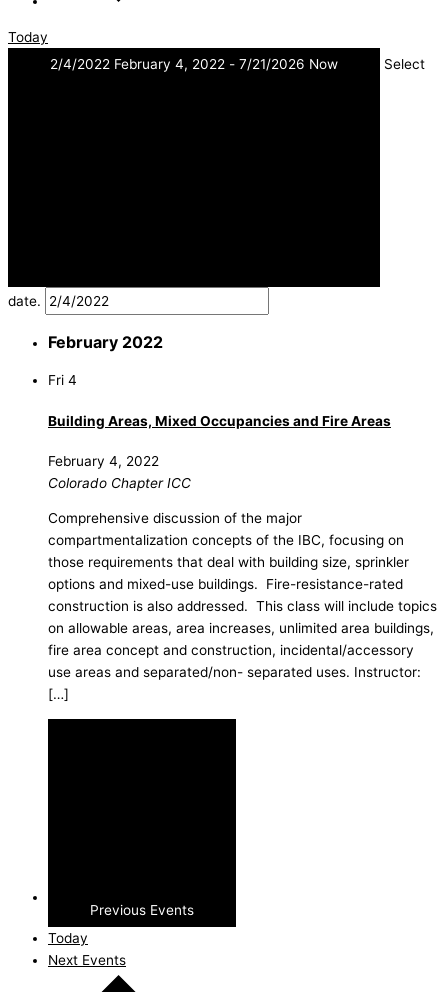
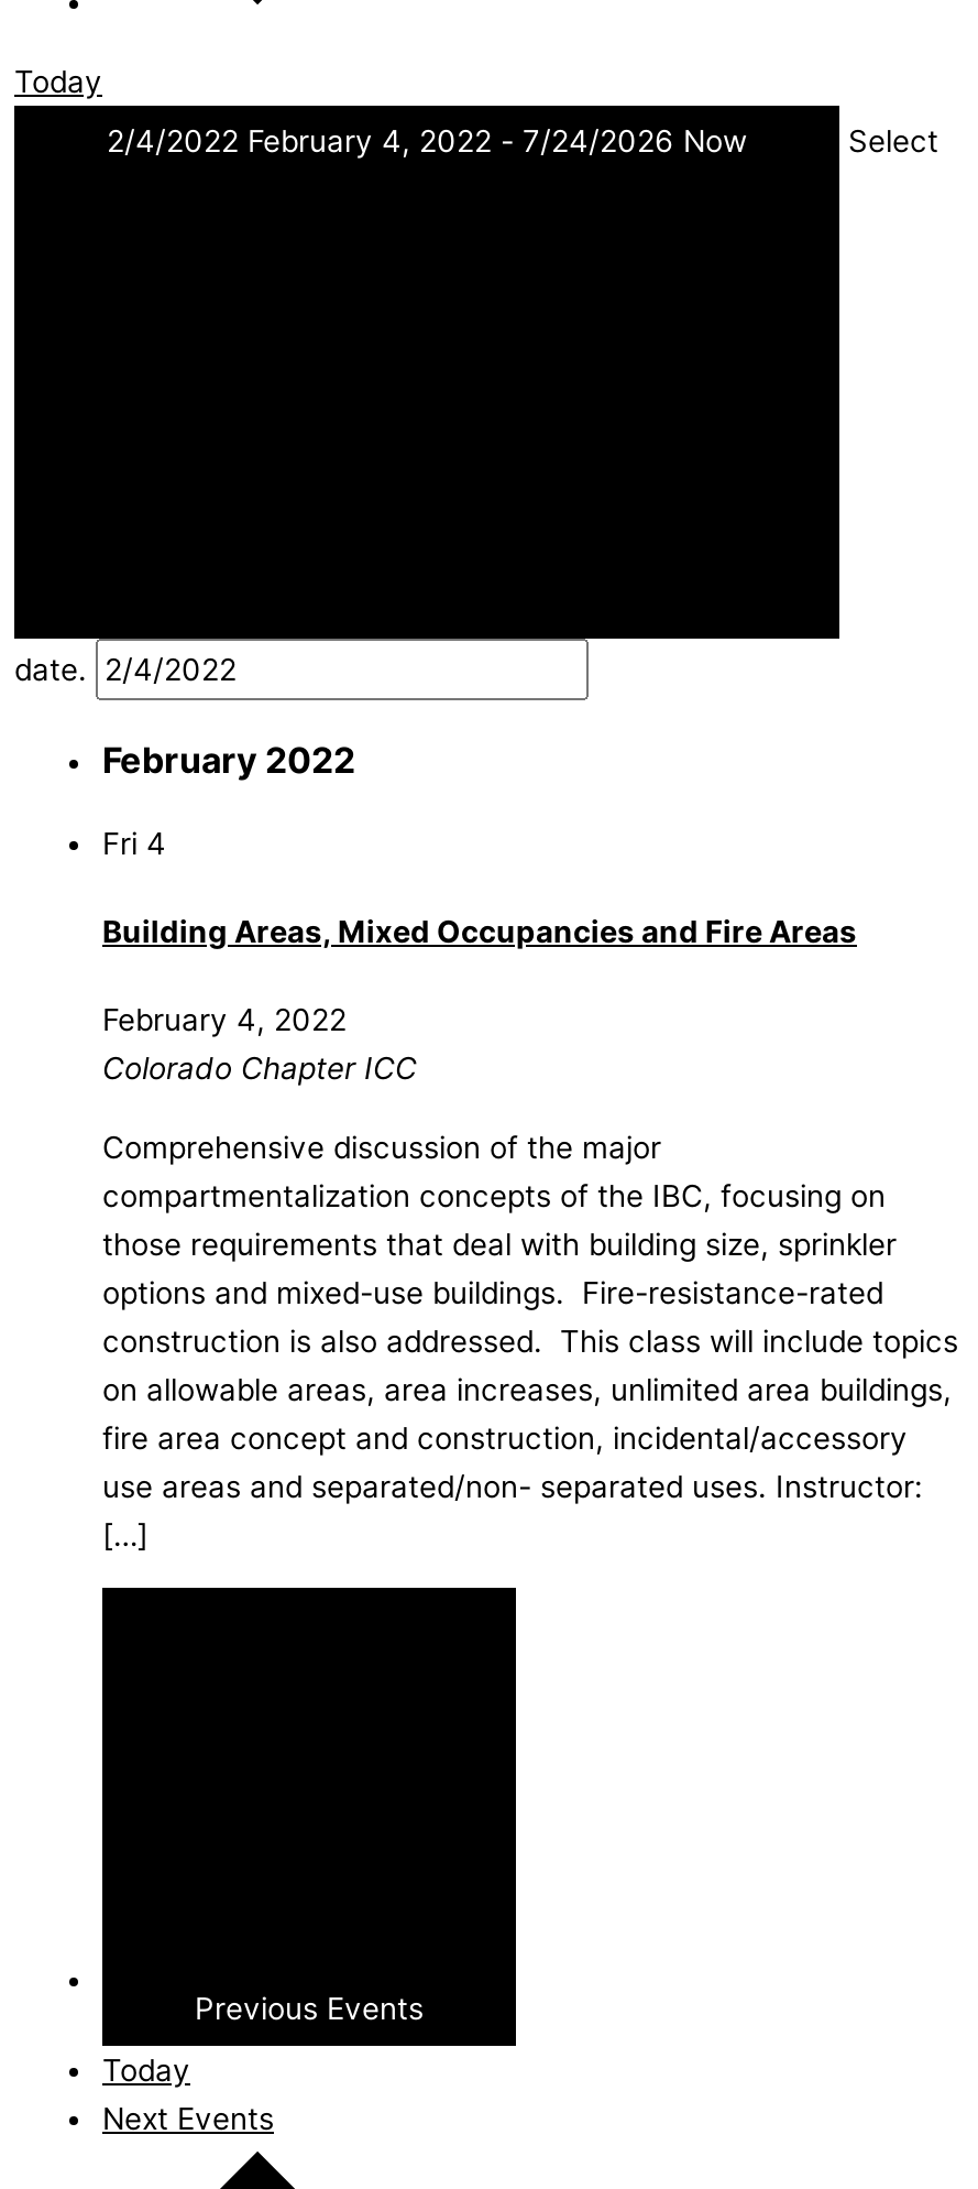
[50,56,338,72] 2/4/2022 February 4, 2022 - 7/21/2026 Now -> [107,123,747,159] 2/4/2022 February 4, 2022 - 7/24/2026 Now

